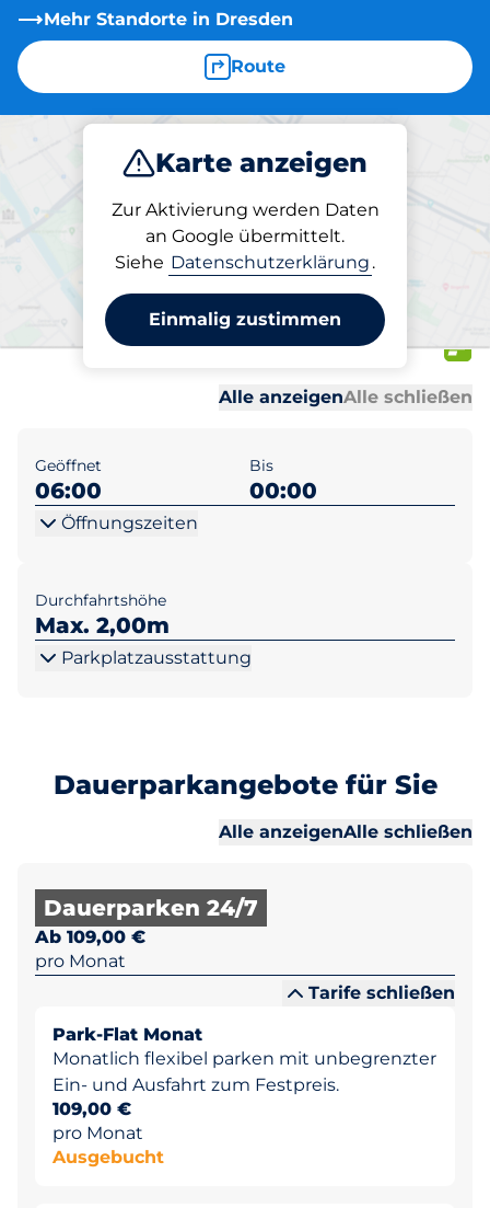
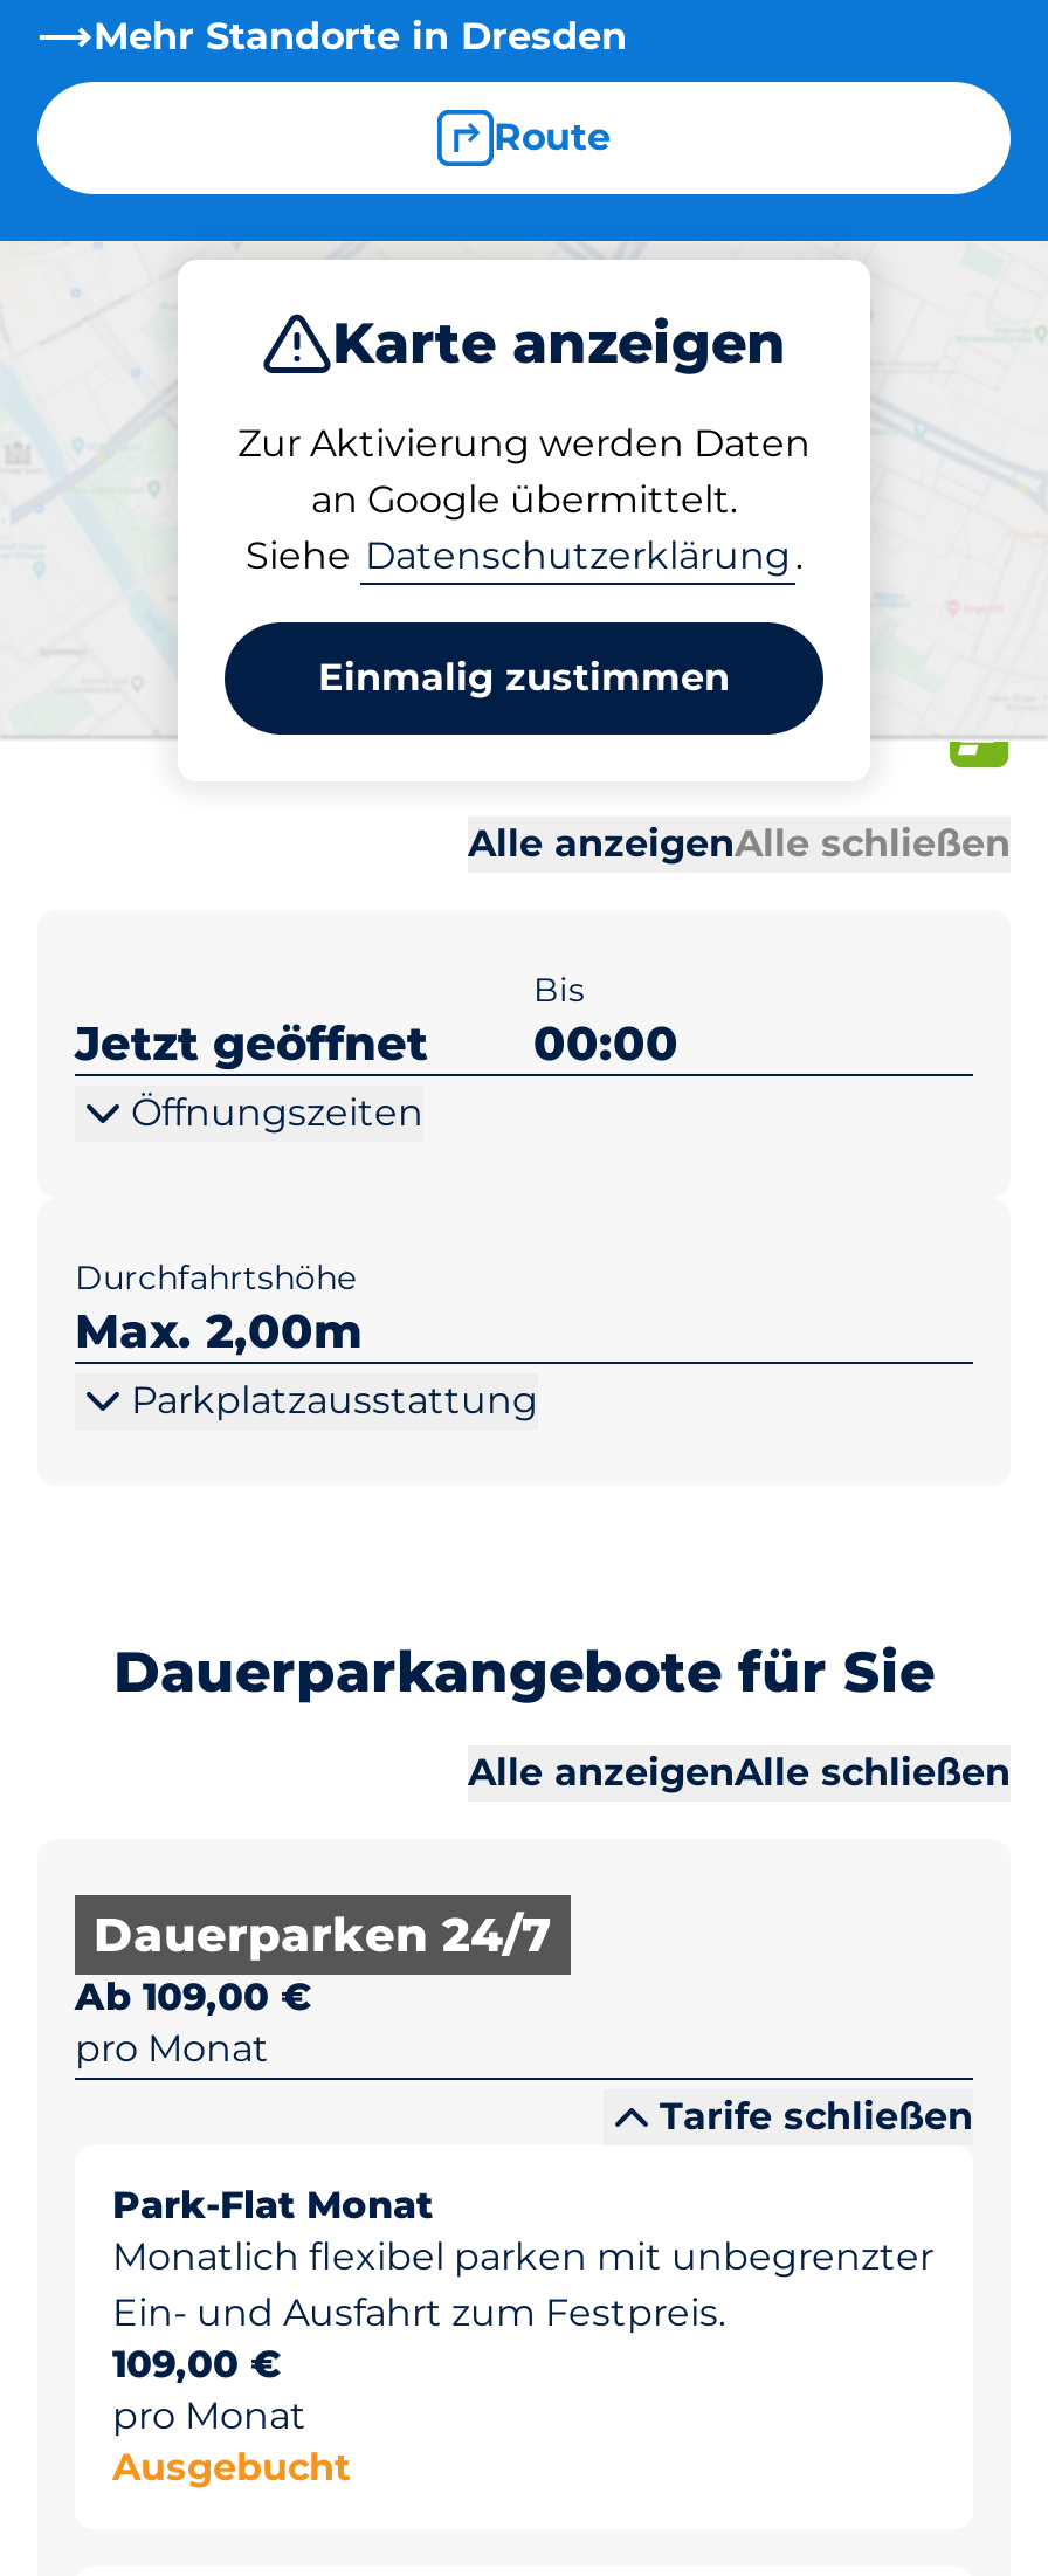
[35,456,102,504] Geöffnet | 06:00 -> [75,1015,428,1072] Jetzt geöffnet

